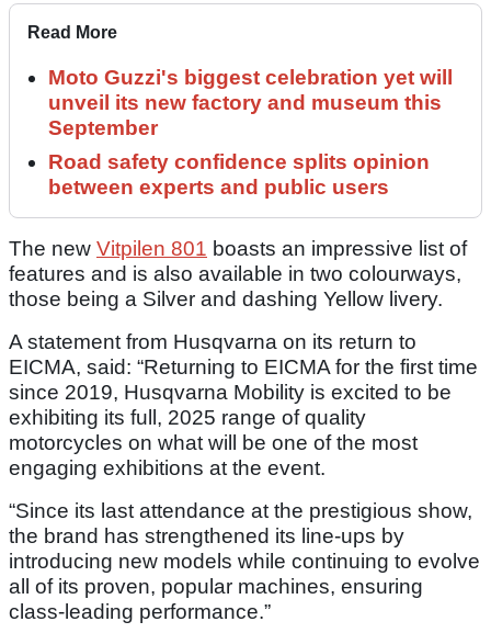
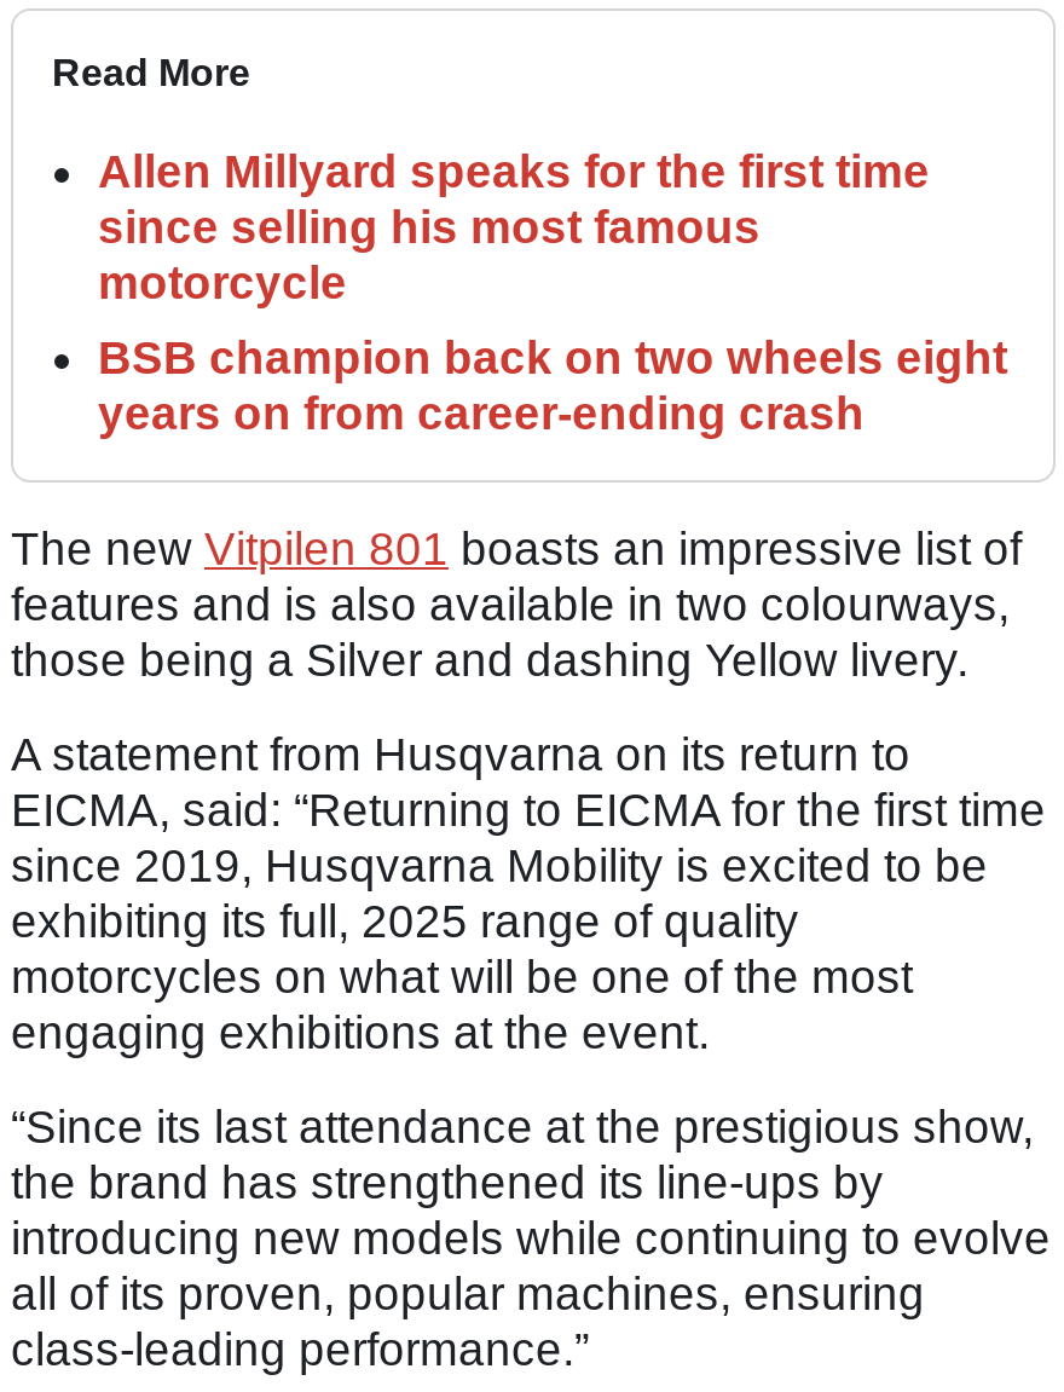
[48,66,453,140] Moto Guzzi's biggest celebration yet will | unveil its new factory and museum this | September -> [98,146,930,308] Allen Millyard speaks for the first time | since selling his most famous | motorcycle
[48,151,430,199] Road safety confidence splits opinion | between experts and public users -> [98,332,1007,439] BSB champion back on two wheels eight | years on from career-ending crash

